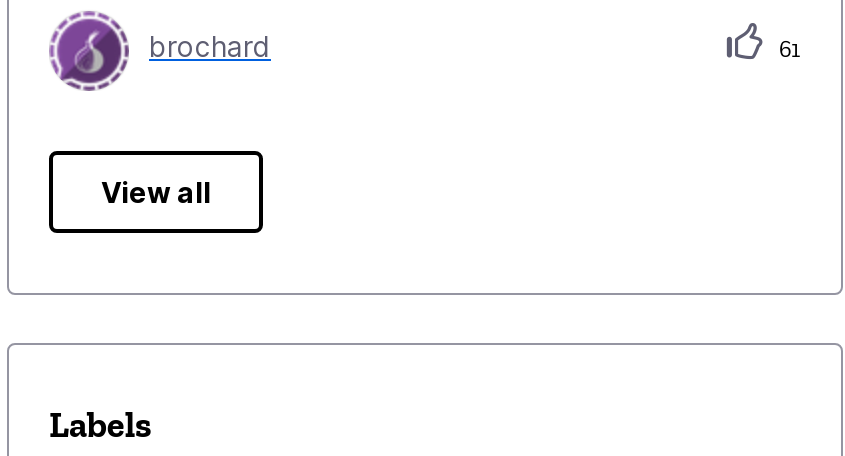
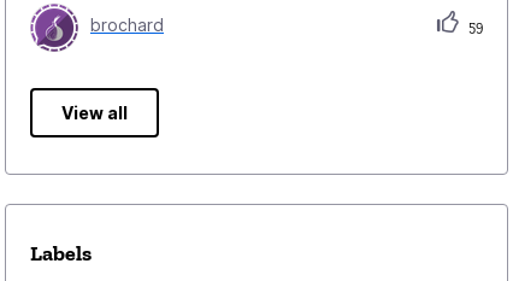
[773,35,801,63] 61 -> [465,18,483,35] 59

